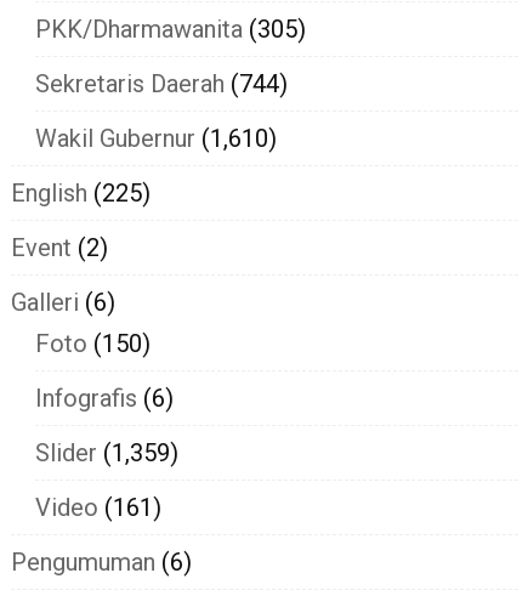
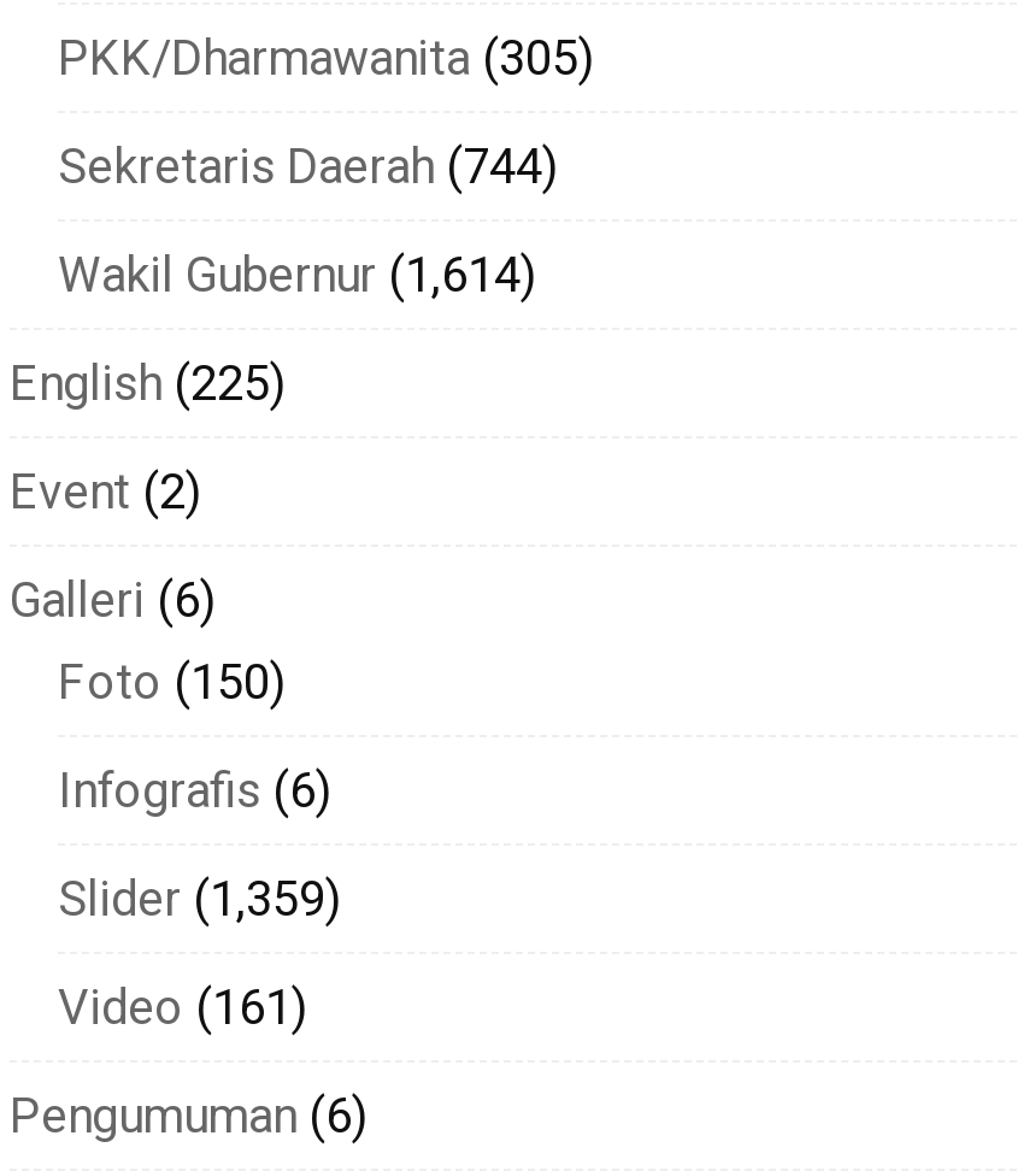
[35,124,277,153] Wakil Gubernur (1,610) -> [58,247,537,305] Wakil Gubernur (1,614)

